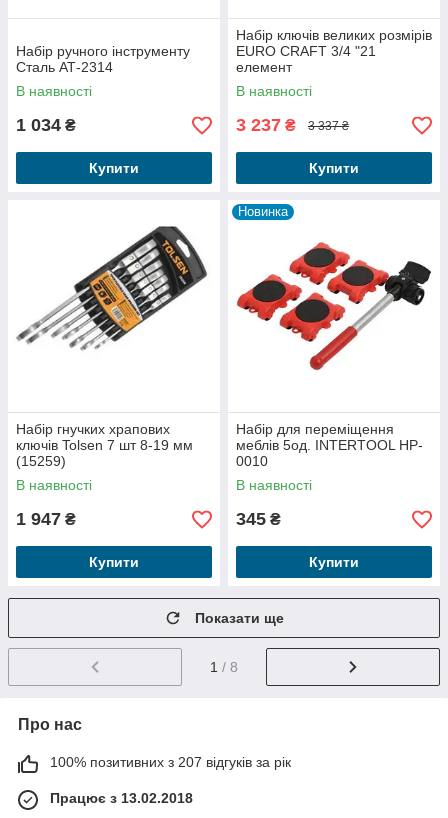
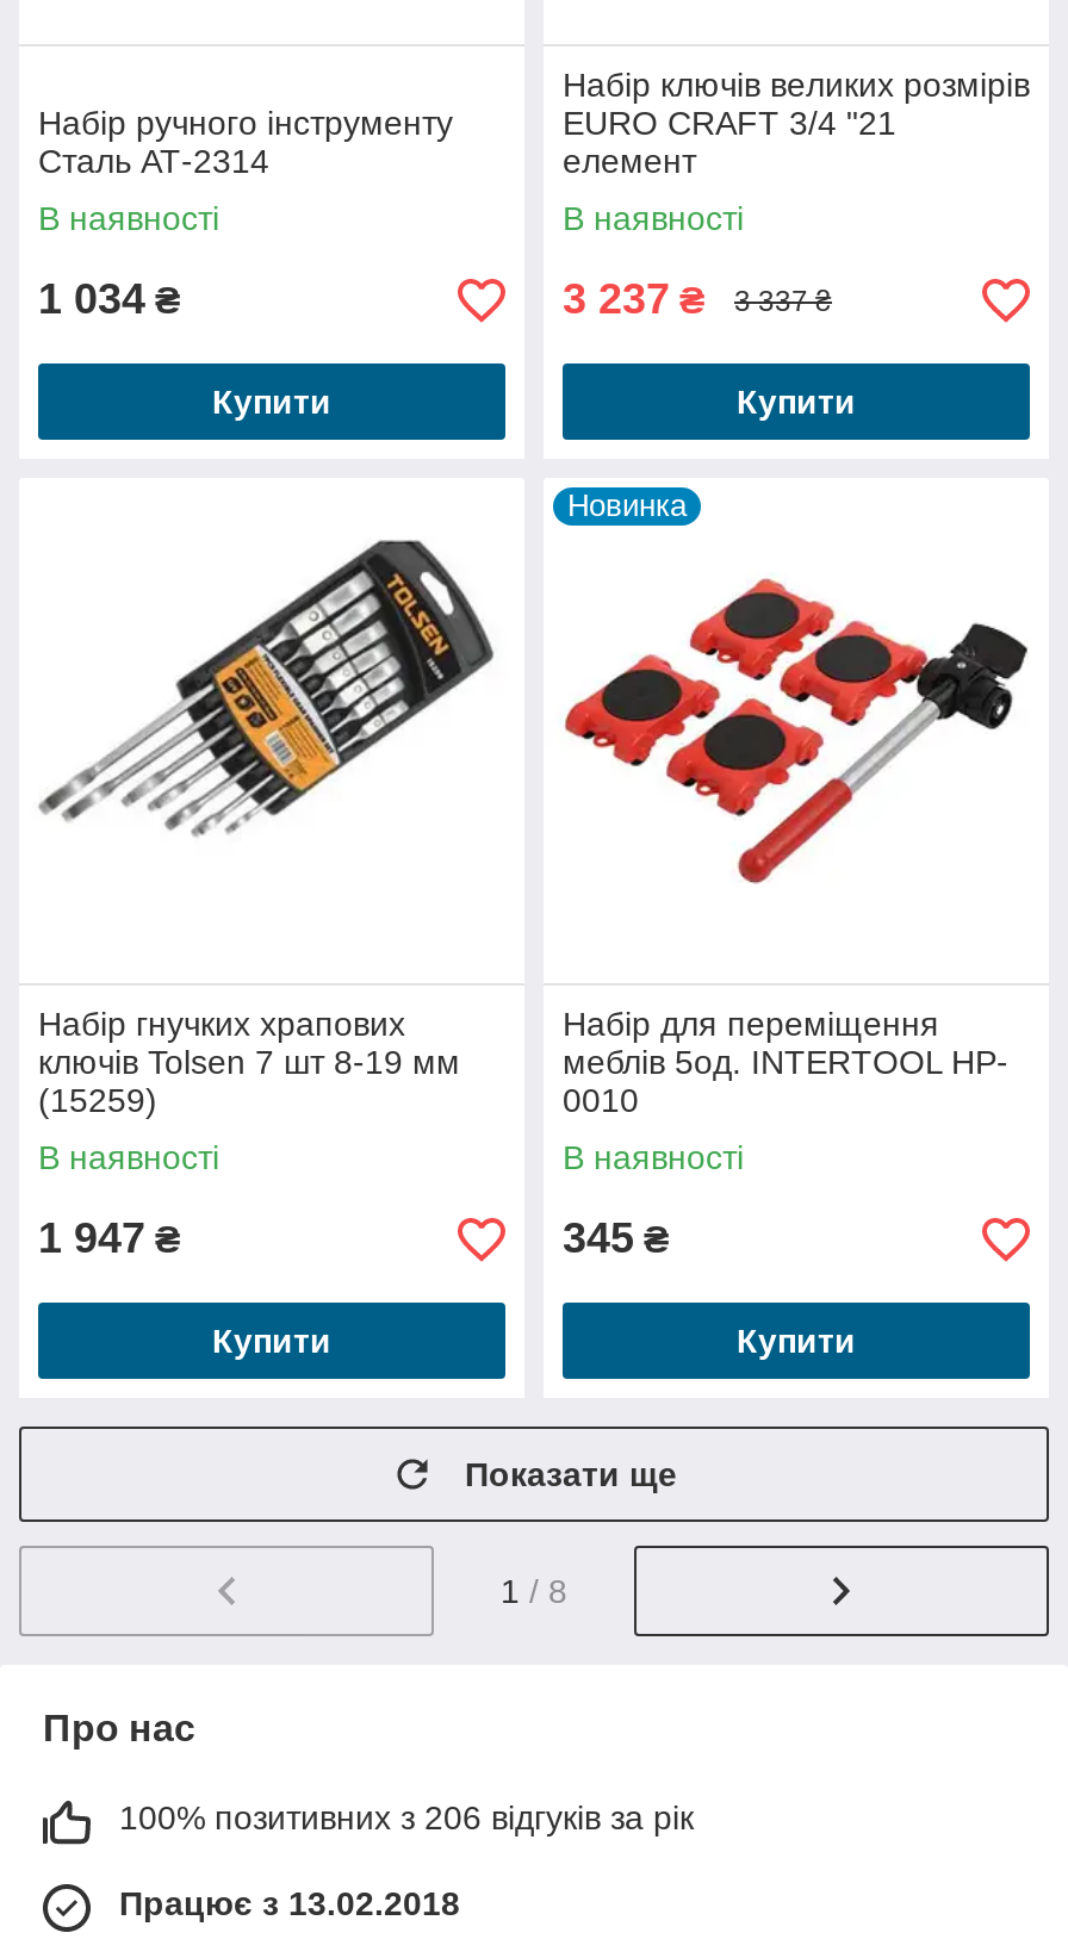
[50,754,291,770] 100% позитивних з 207 відгуків за рік -> [119,1798,694,1837] 100% позитивних з 206 відгуків за рік

